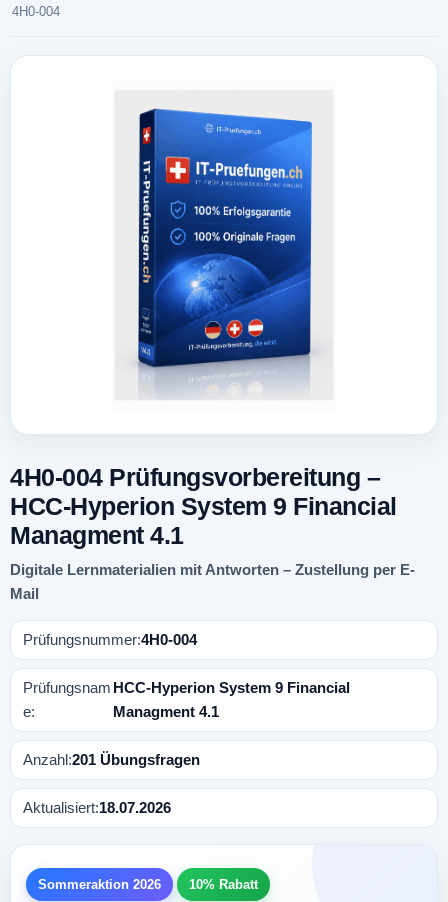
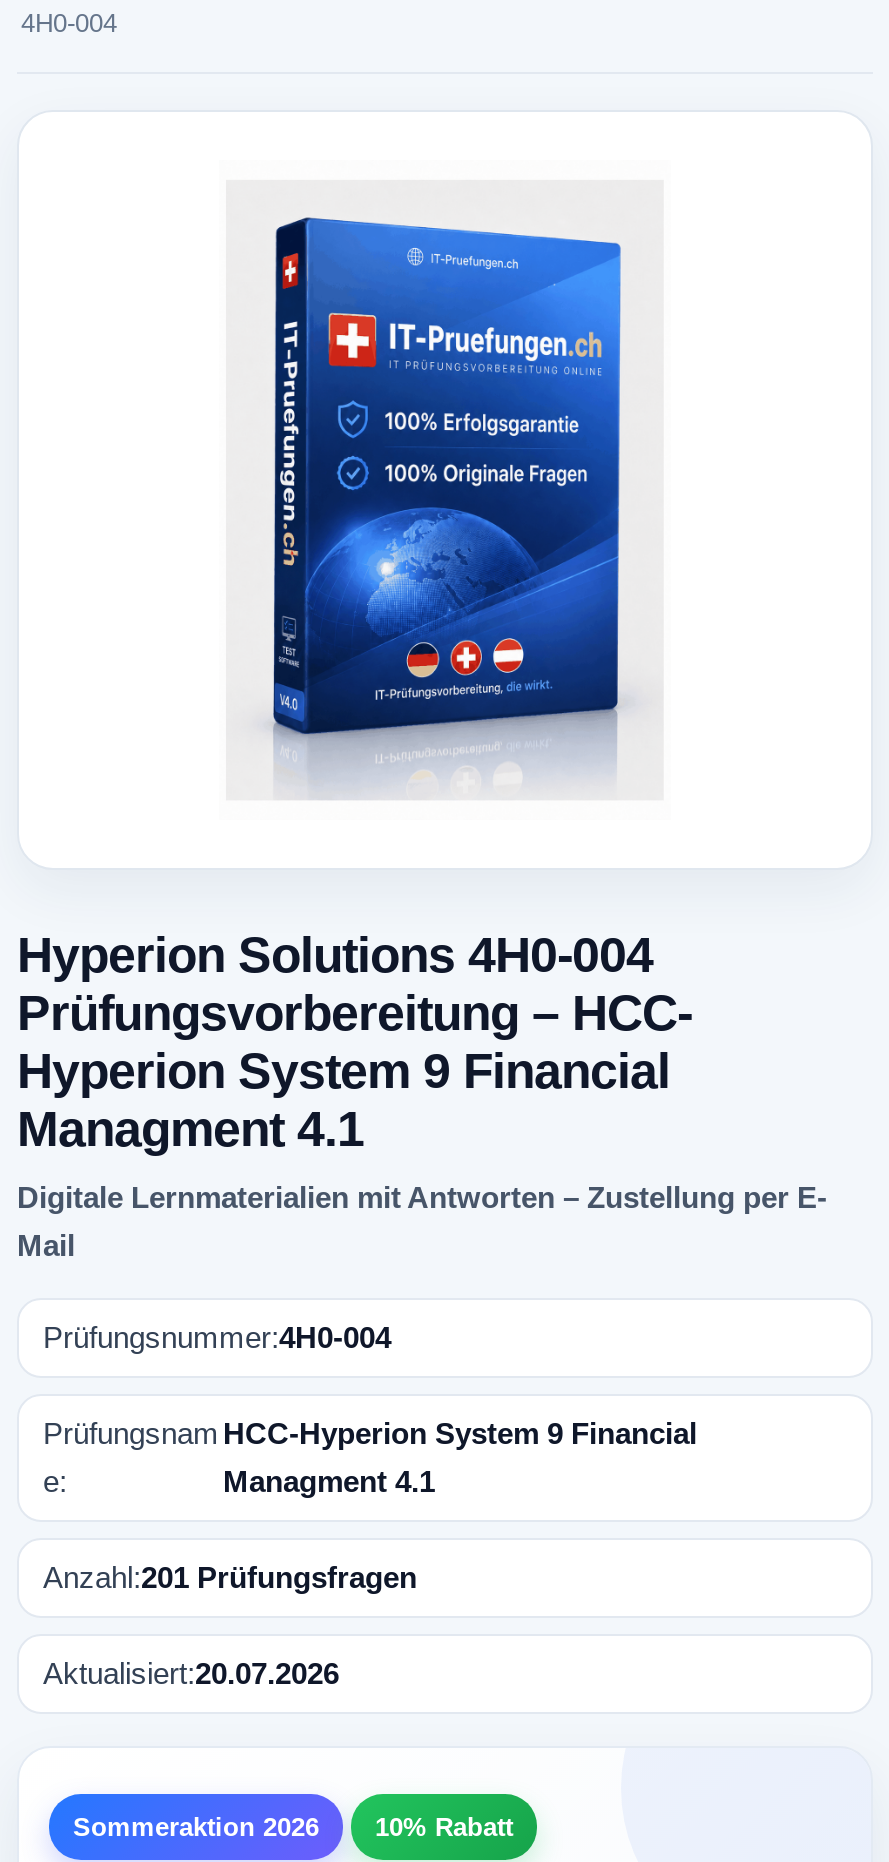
[10,463,396,520] 4H0-004 Prüfungsvorbereitung – | HCC-Hyperion System 9 Financial -> [17,926,692,1098] Hyperion Solutions 4H0-004 | Prüfungsvorbereitung – HCC- | Hyperion System 9 Financial
[23,751,200,768] Anzahl:201 Übungsfragen -> [43,1560,417,1594] Anzahl:201 Prüfungsfragen
[23,799,171,816] Aktualisiert:18.07.2026 -> [43,1656,339,1690] Aktualisiert:20.07.2026

